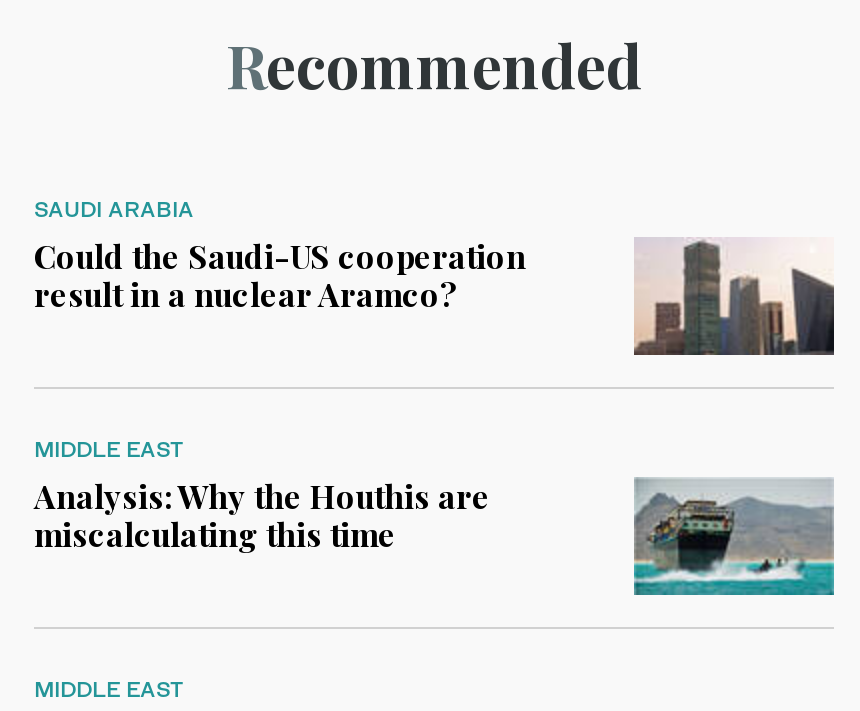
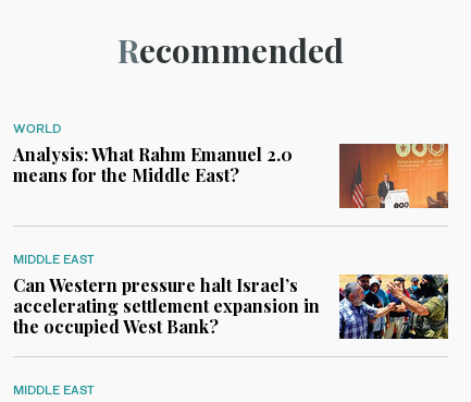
[34,195,526,315] SAUDI ARABIA | Could the Saudi-US cooperation | result in a nuclear Aramco? -> [13,121,293,186] WORLD | Analysis: What Rahm Emanuel 2.0 | means for the Middle East?
[634,237,836,357] [image] -> [338,143,449,209] [image]
[34,475,490,555] Analysis: Why the Houthis are | miscalculating this time -> [13,273,320,338] Can Western pressure halt Israel’s | accelerating settlement expansion in | the occupied West Bank?
[632,477,836,597] [image] -> [338,273,449,340] [image]

